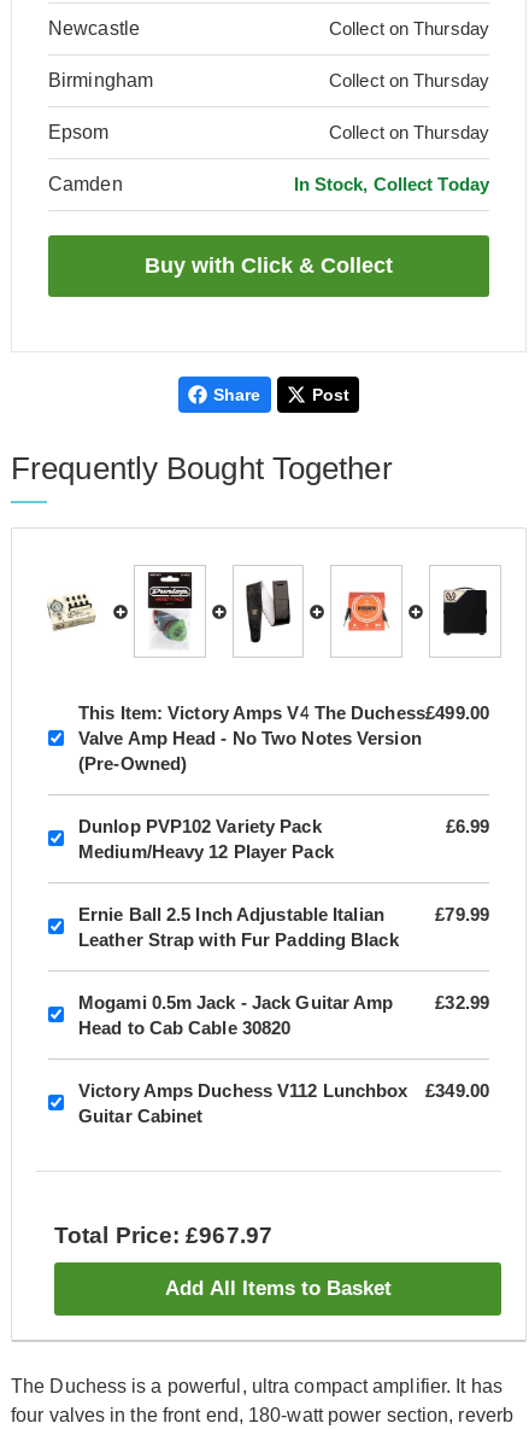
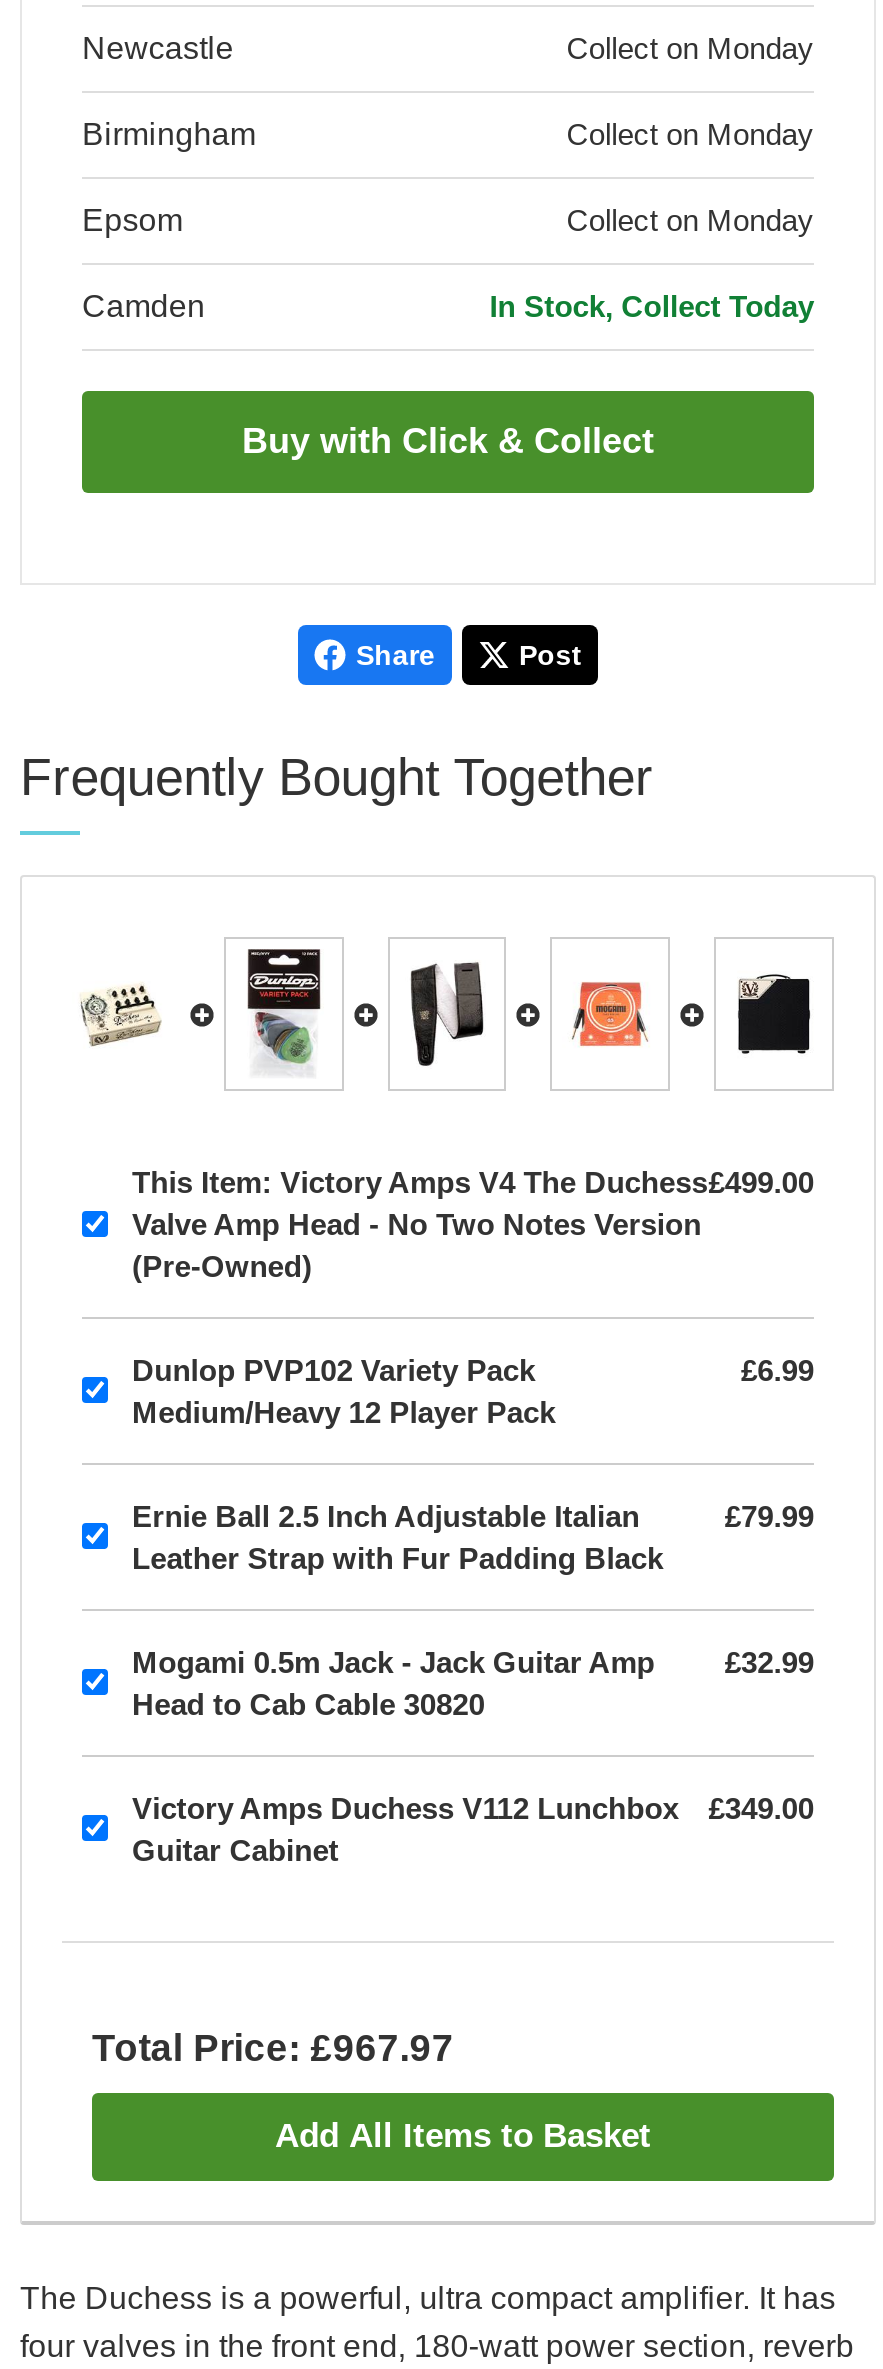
[329,18,489,39] Collect on Thursday -> [567,31,814,65] Collect on Monday
[329,70,489,91] Collect on Thursday -> [567,117,814,151] Collect on Monday
[329,122,489,142] Collect on Thursday -> [567,203,814,237] Collect on Monday

